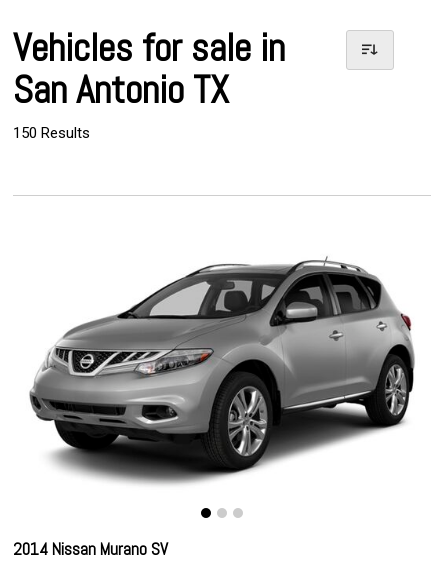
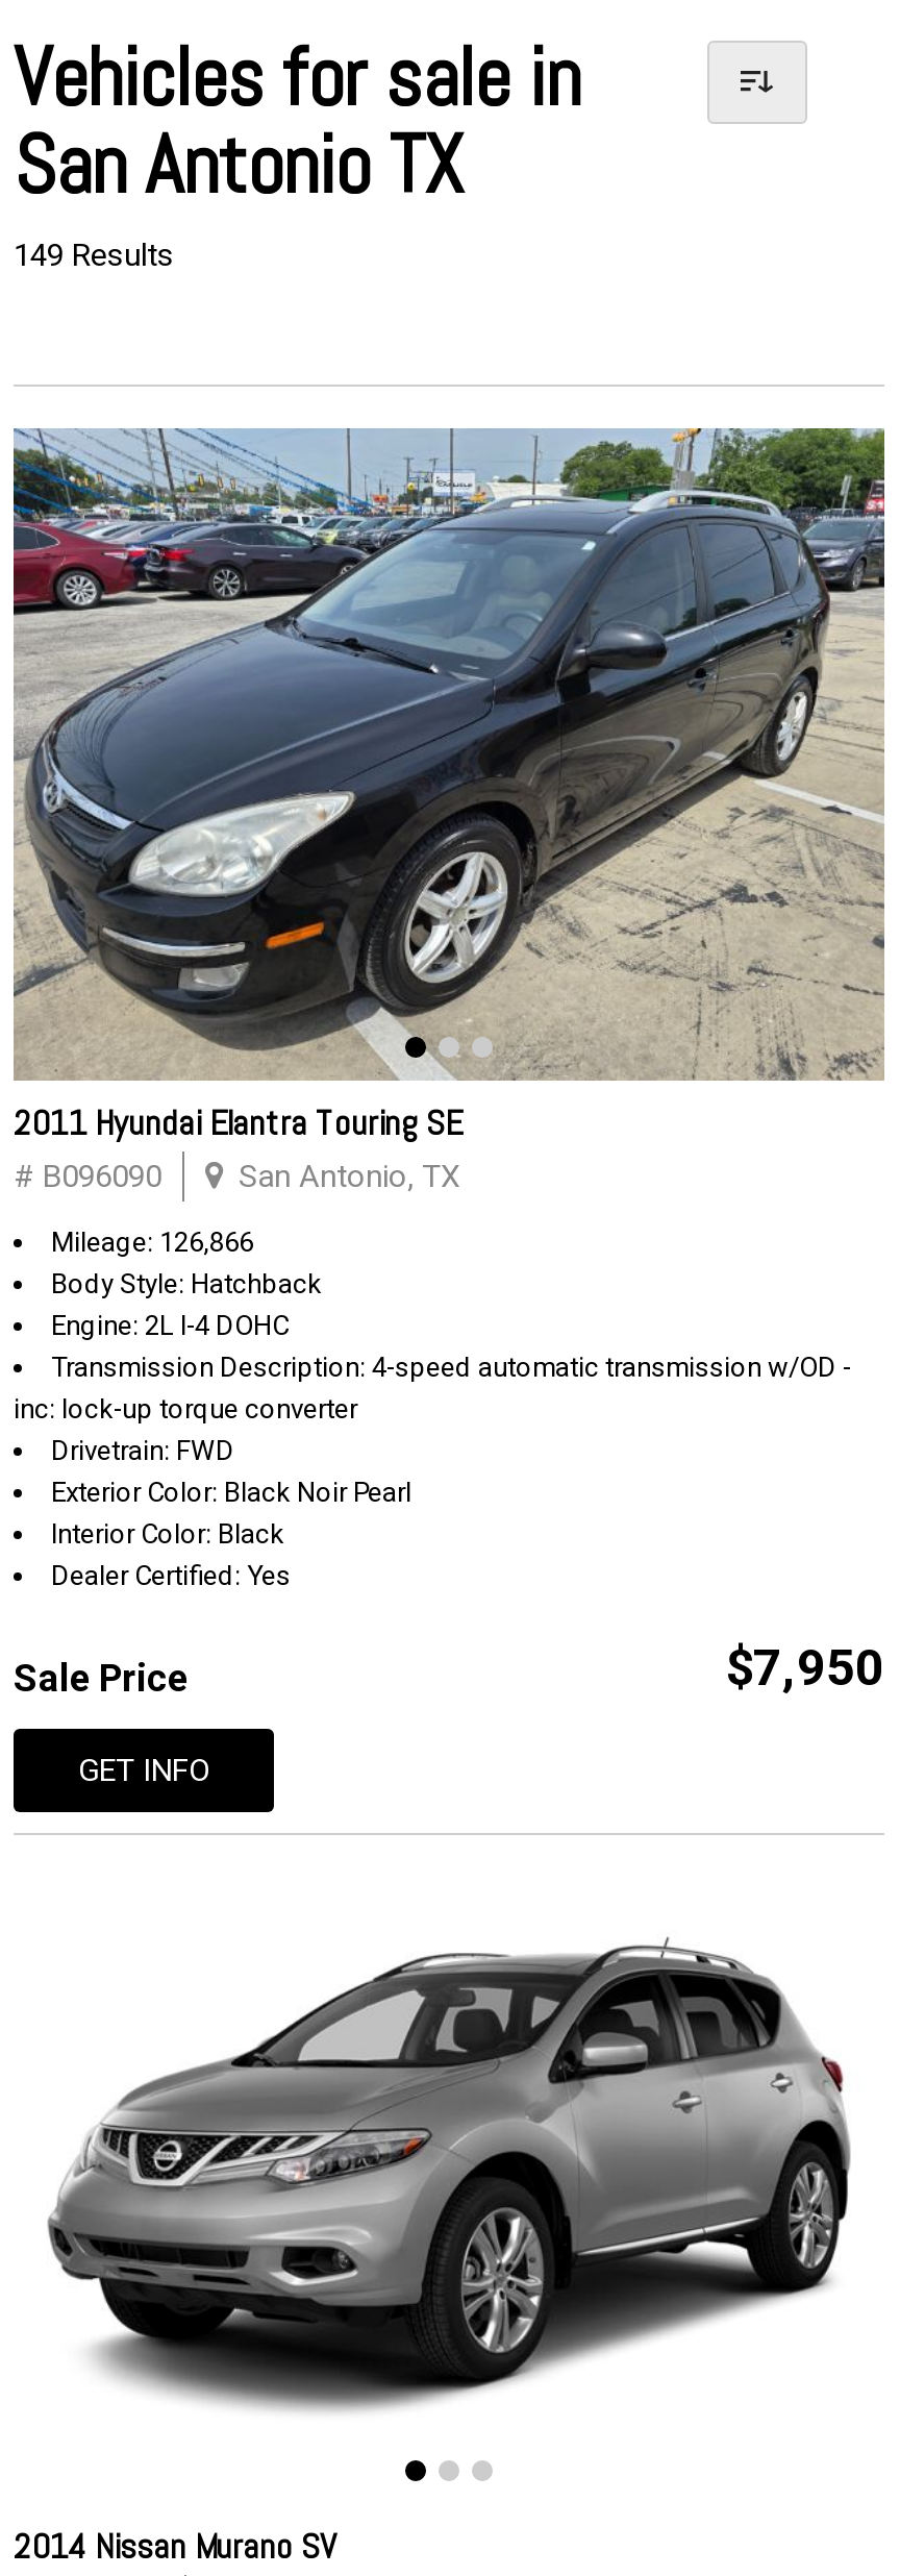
none -> [11,426,886,1788] [image] | 2011 Hyundai Elantra Touring SE | # B096090 | San Antonio, TX | Mileage: 126,866 | Body Style: Hatchback | Engine: 2L I-4 DOHC | Transmission Description: 4-speed automatic transmission w/OD - | inc: lock-up torque converter | Drivetrain: FWD | Exterior Color: Black Noir Pearl | Interior Color: Black | Dealer Certified: Yes | Sale Price | $7,950 | GET INFO
[13,124,90,142] 150 Results -> [14,237,174,274] 149 Results

